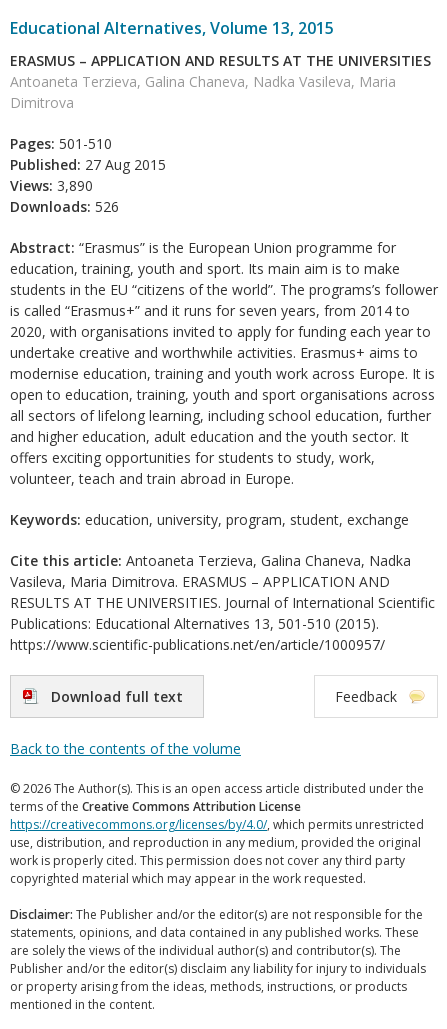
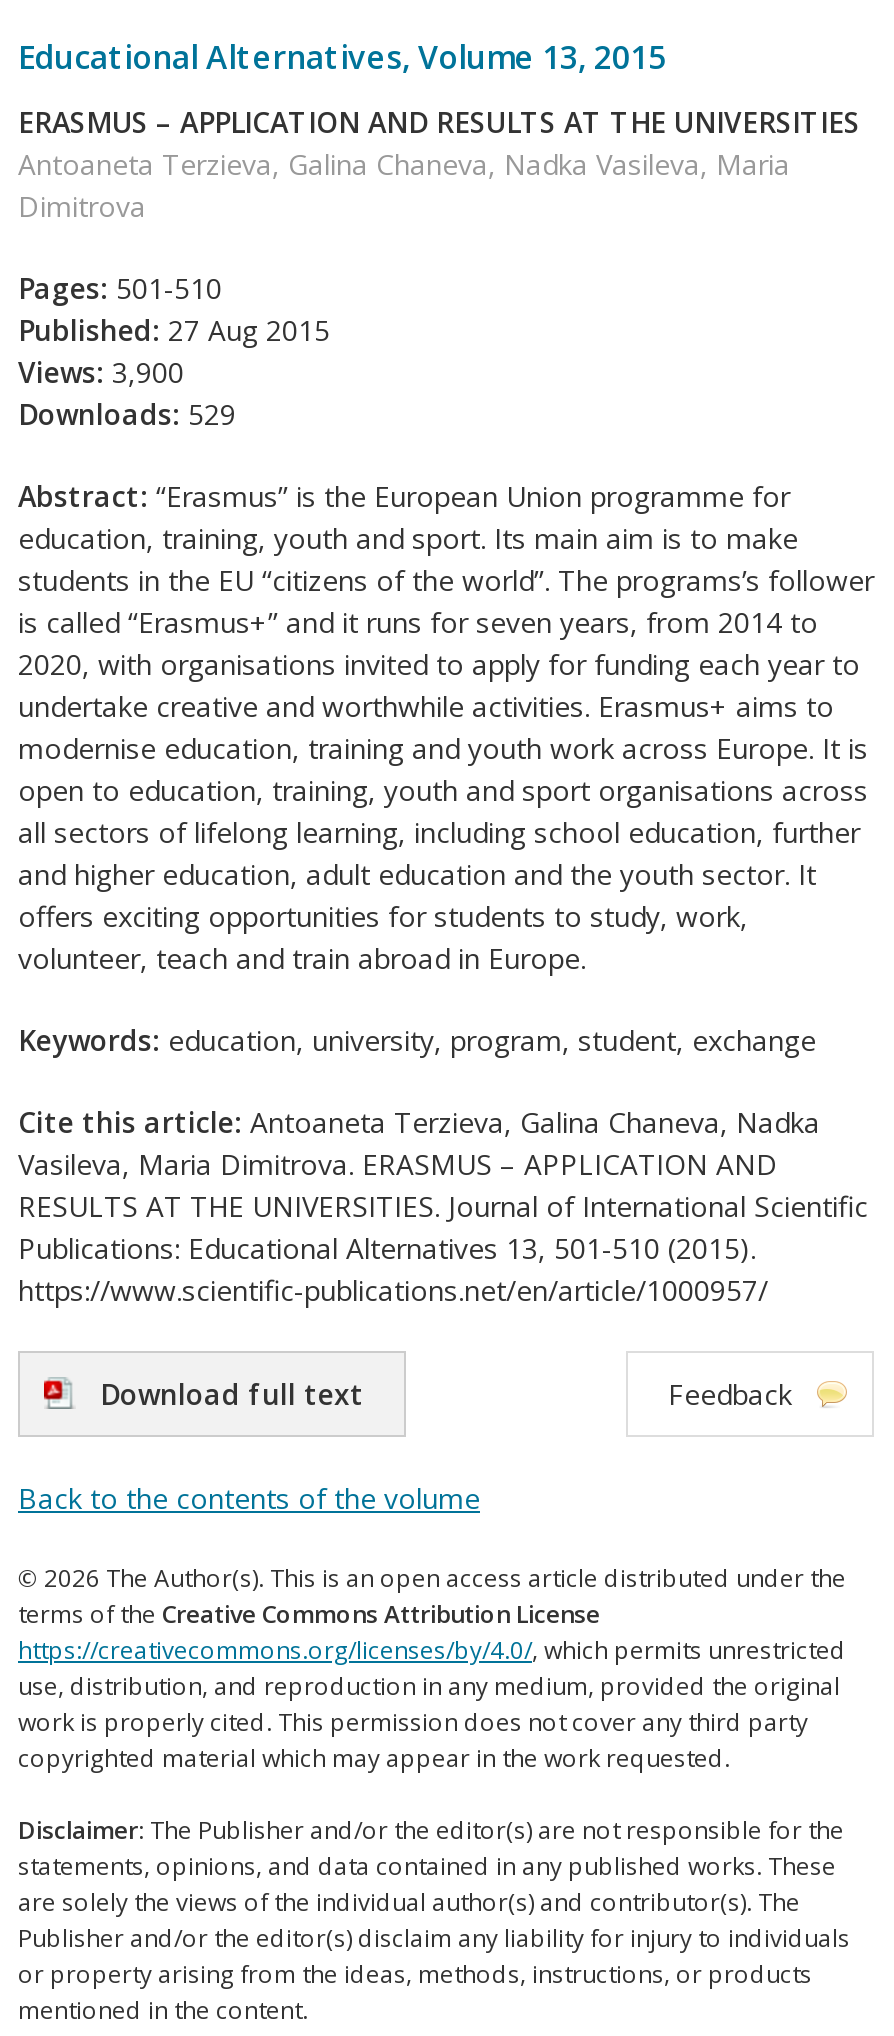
[10,176,93,195] Views: 3,890 -> [18,353,184,391] Views: 3,900
[10,197,119,216] Downloads: 526 -> [18,395,236,433] Downloads: 529

